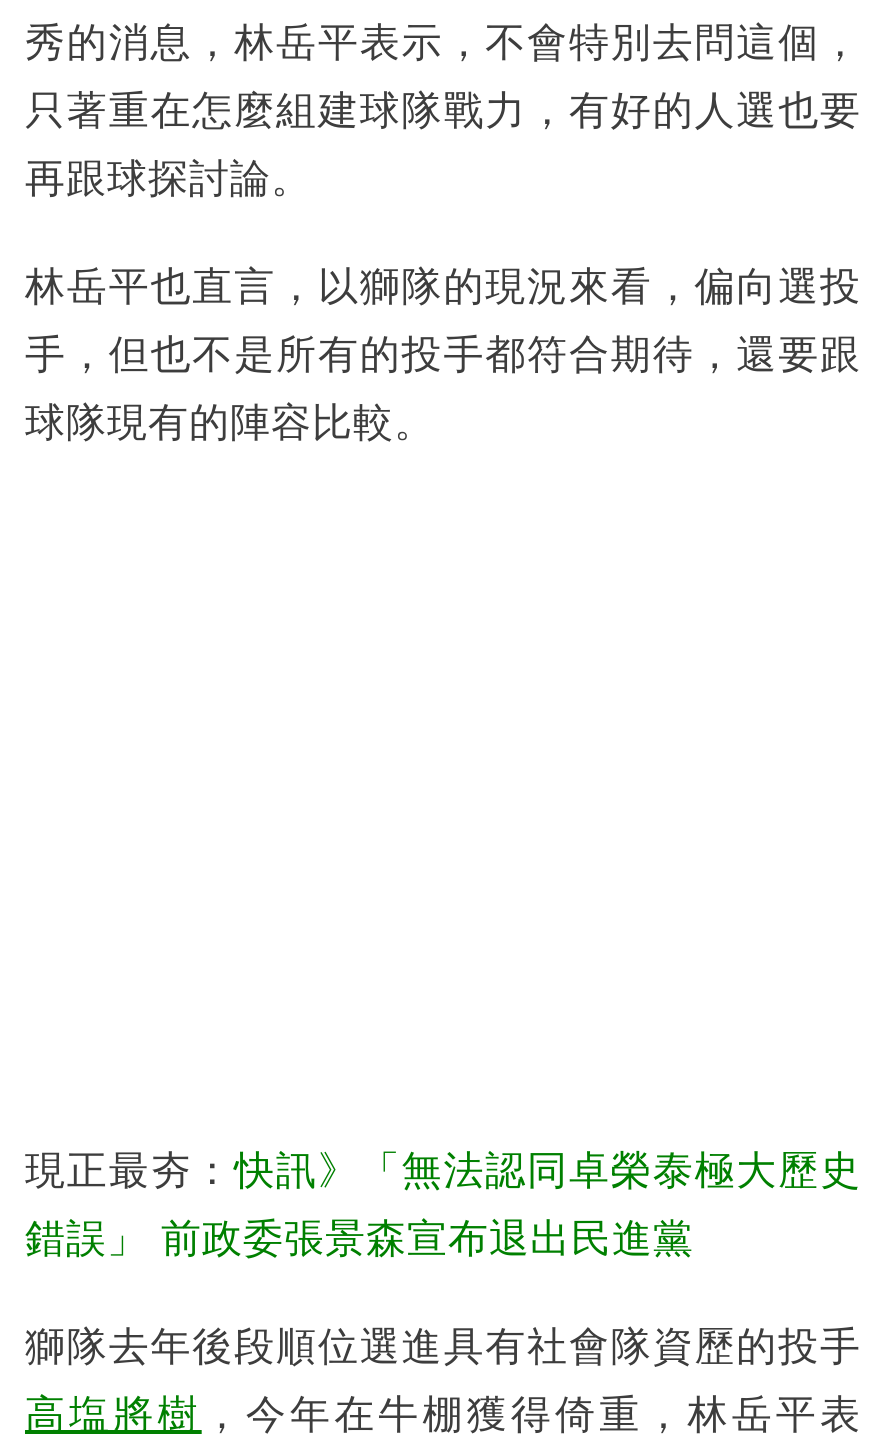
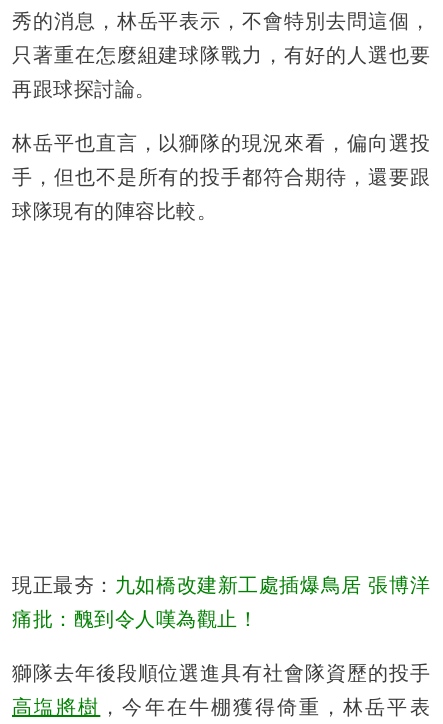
[25,1147,861,1191] 現正最夯：快訊》「無法認同卓榮泰極大歷史 -> [12,574,430,596] 現正最夯：九如橋改建新工處插爆鳥居 張博洋
[25,1215,694,1259] 錯誤」 前政委張景森宣布退出民進黨 -> [12,608,258,630] 痛批：醜到令人嘆為觀止！

